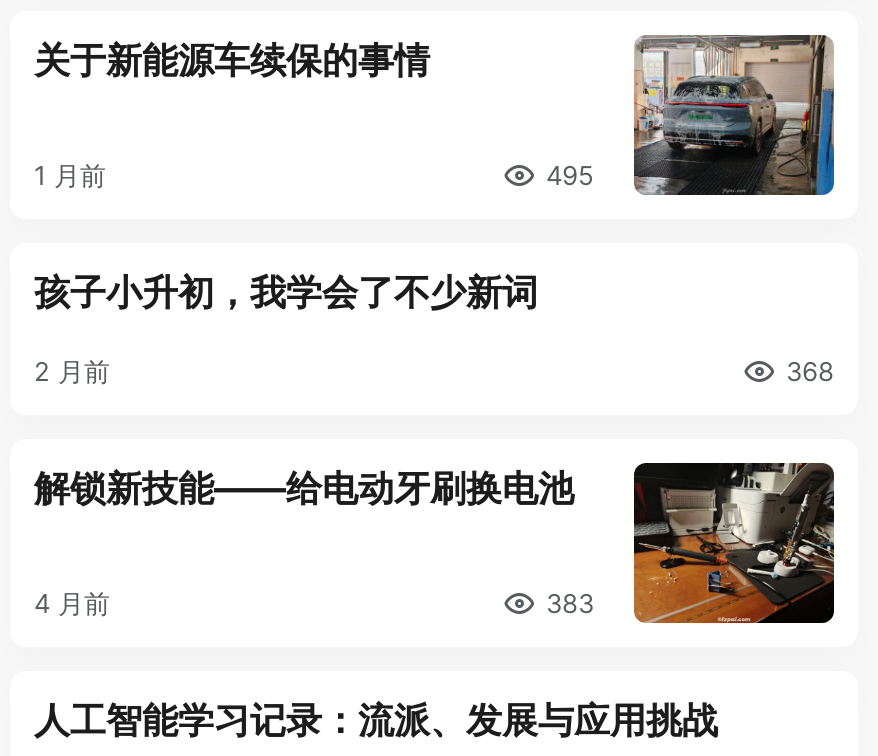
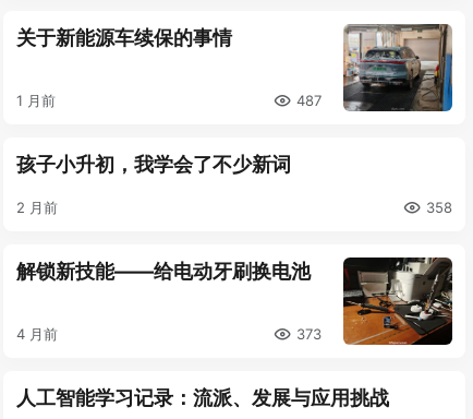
[546,159,594,191] 495 -> [296,92,322,109] 487
[786,355,834,387] 368 -> [426,199,452,216] 358
[546,587,594,619] 383 -> [296,325,322,343] 373

